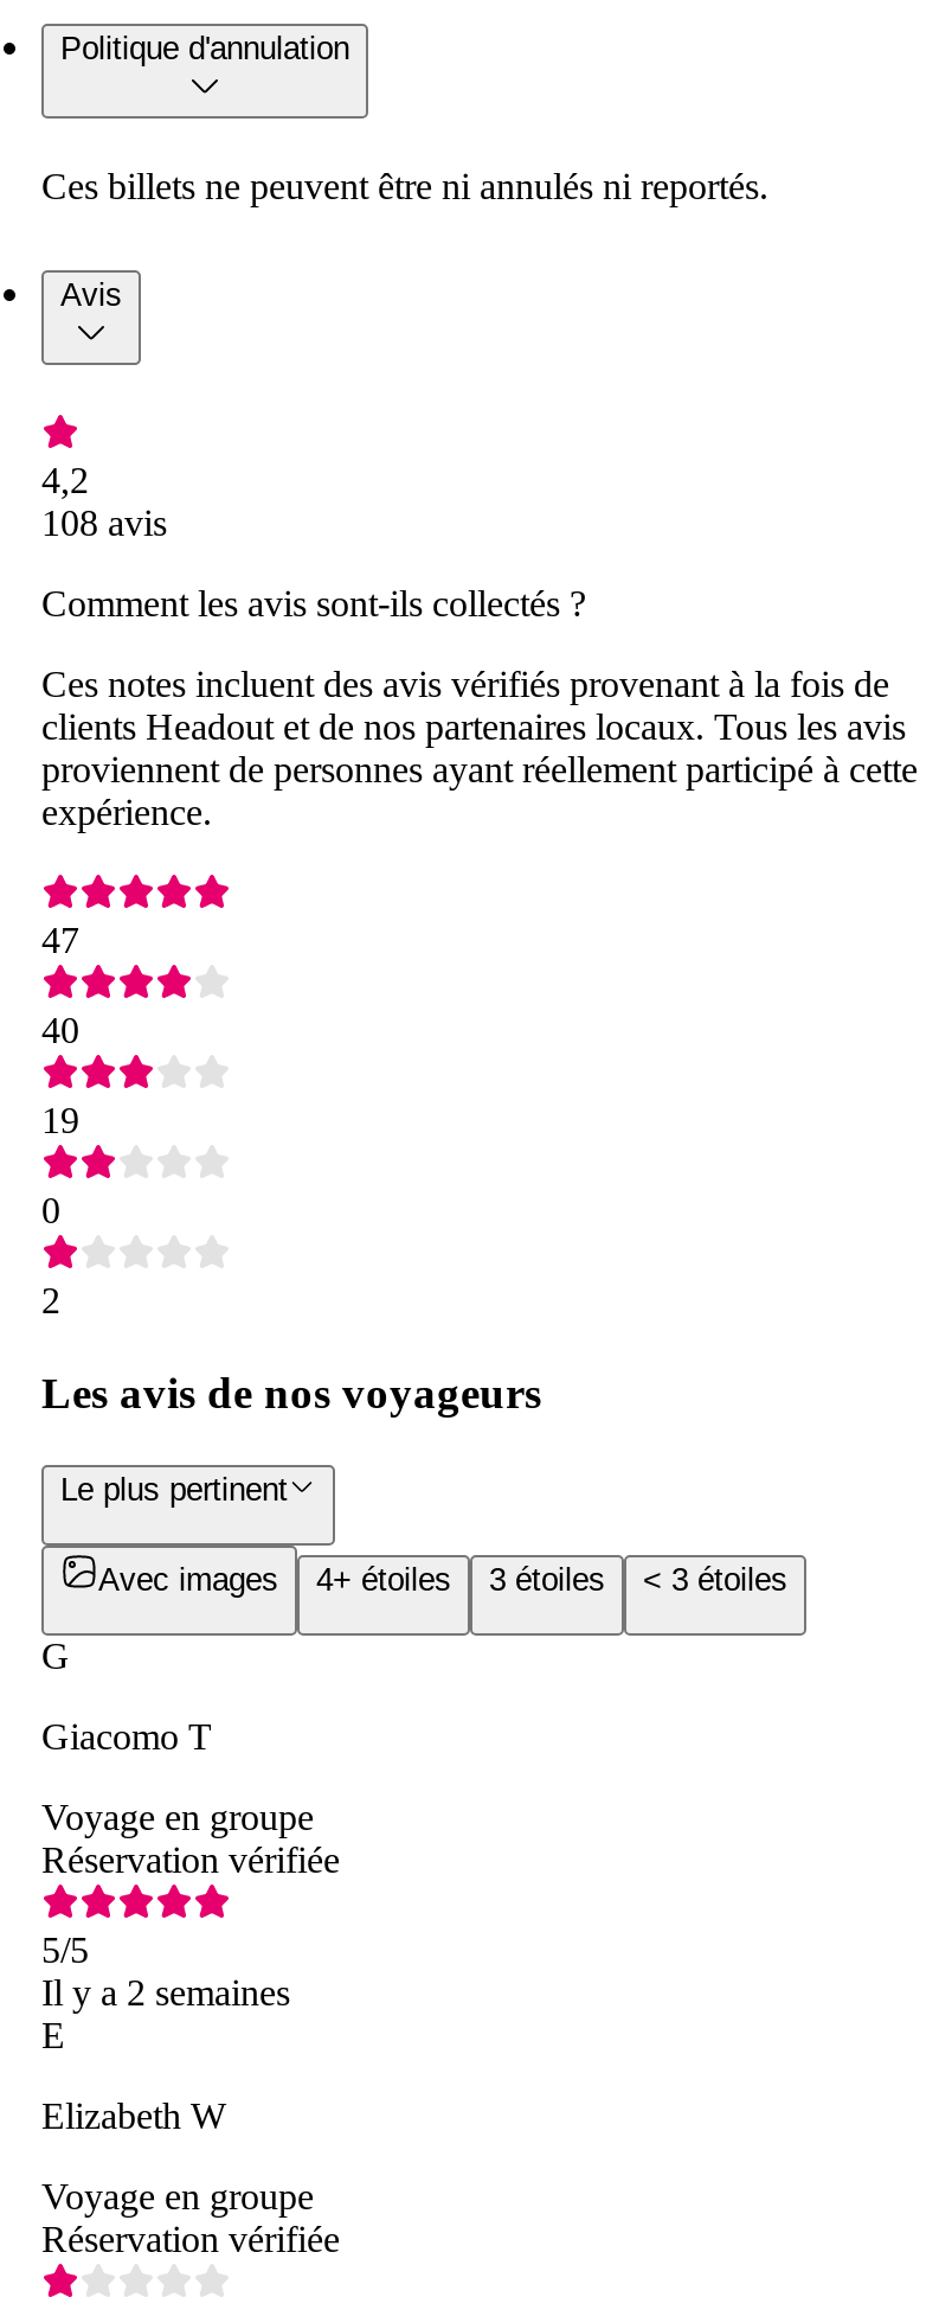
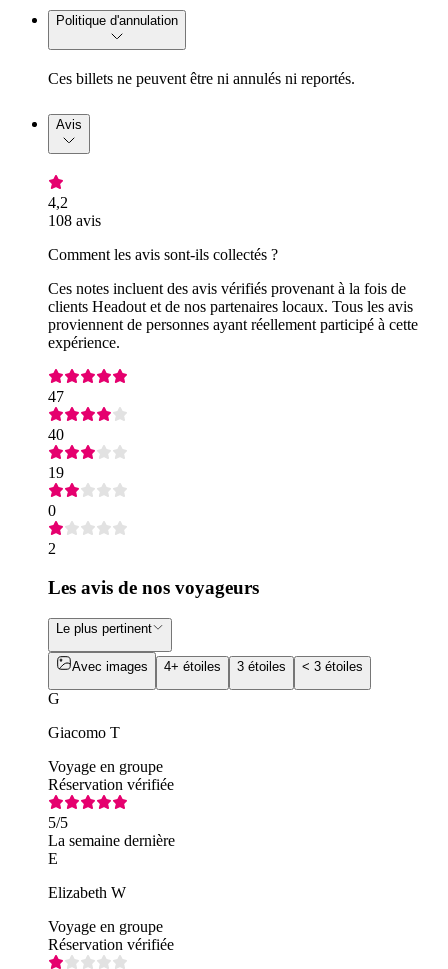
[41,1973,290,2013] Il y a 2 semaines -> [48,832,175,849] La semaine dernière

